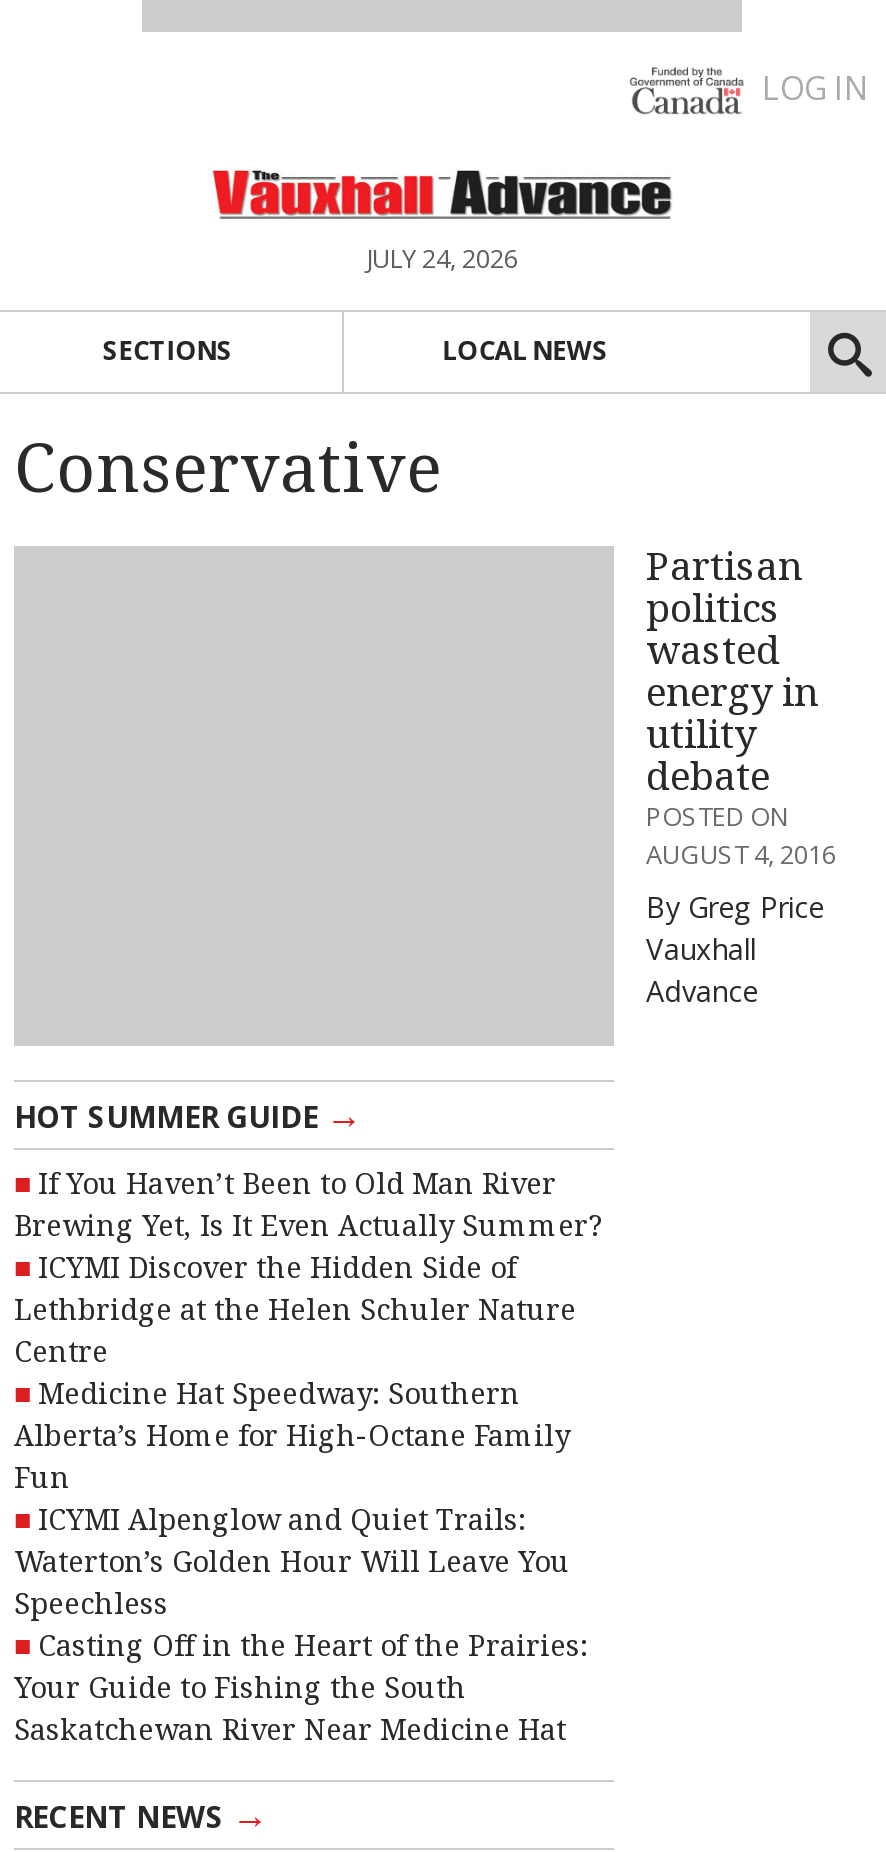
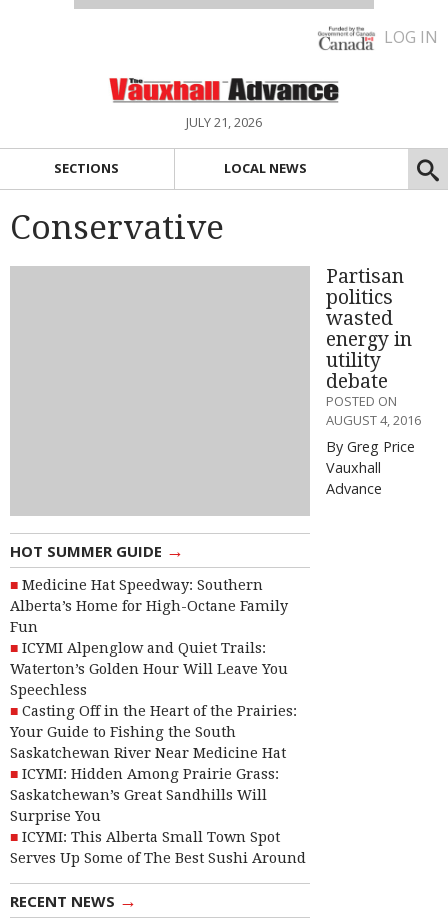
[366,240,518,276] JULY 24, 2026 -> [186,113,262,131] JULY 21, 2026
[14,1168,602,1368] If You Haven’t Been to Old Man River | Brewing Yet, Is It Even Actually Summer? | ICYMI Discover the Hidden Side of | Lethbridge at the Helen Schuler Nature | Centre -> none
moved [14,1378,588,1746] -> [10,577,297,761]: Medicine Hat Speedway: Southern | Alberta’s Home for High-Octane Family | Fun | ... | Your Guide to Fishing the South | Saskatchewan River Near Medicine Hat
none -> [10,766,306,866] ICYMI: Hidden Among Prairie Grass: | Saskatchewan’s Great Sandhills Will | Surprise You | ICYMI: This Alberta Small Town Spot | Serves Up Some of The Best Sushi Around

